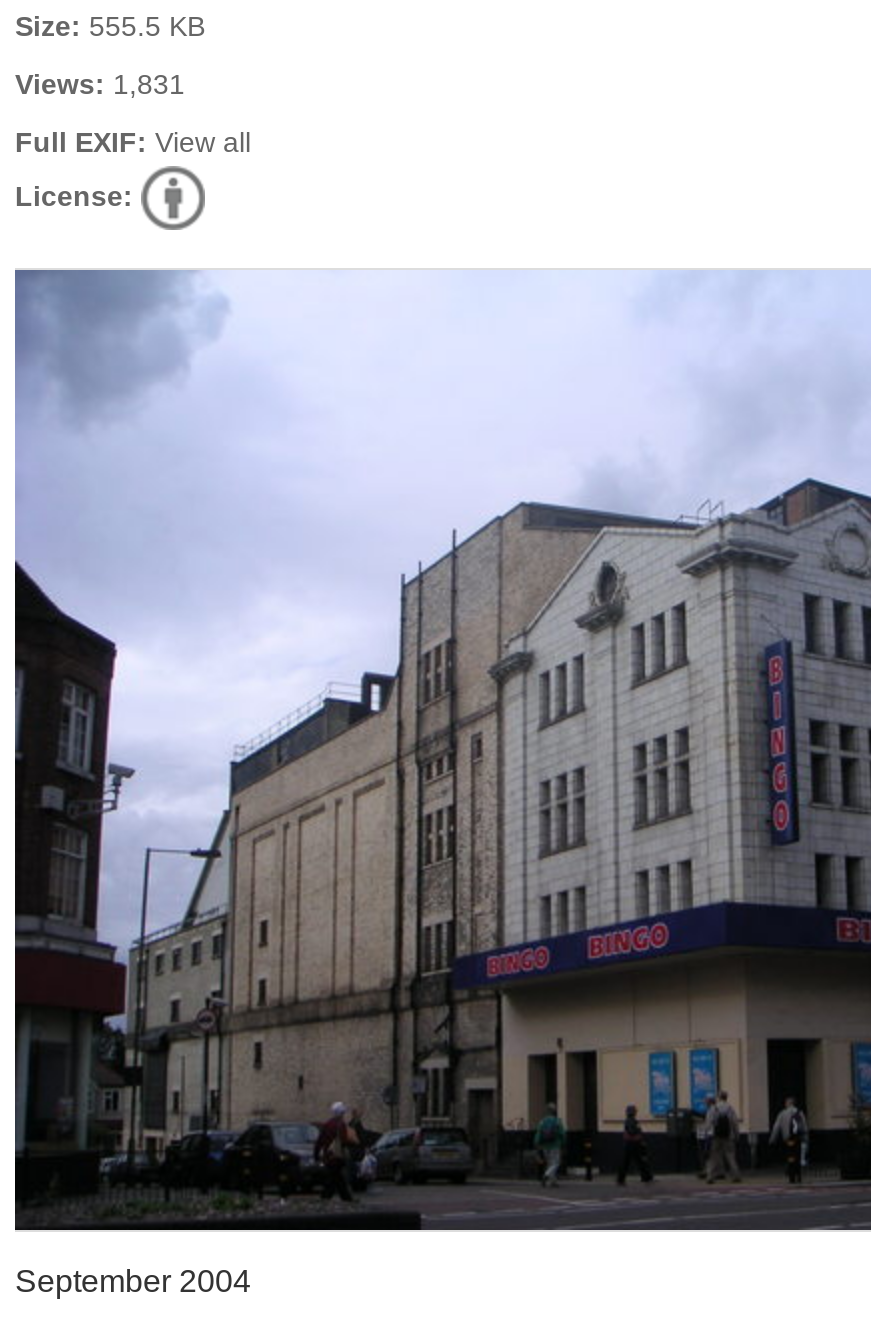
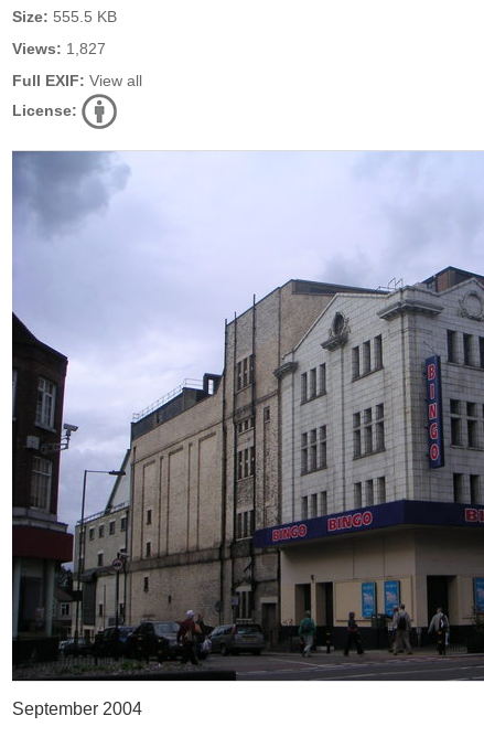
[15,68,185,100] Views: 1,831 -> [12,40,106,57] Views: 1,827

